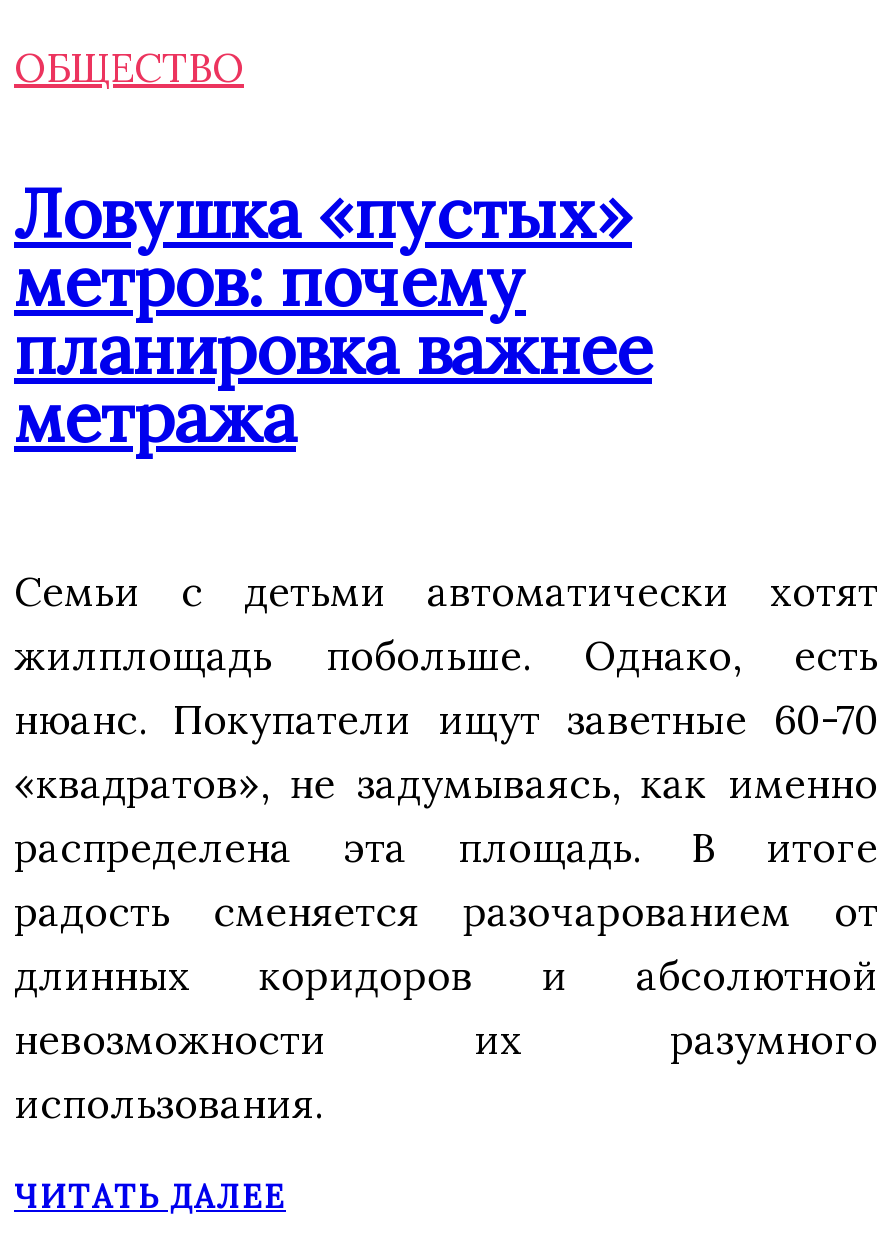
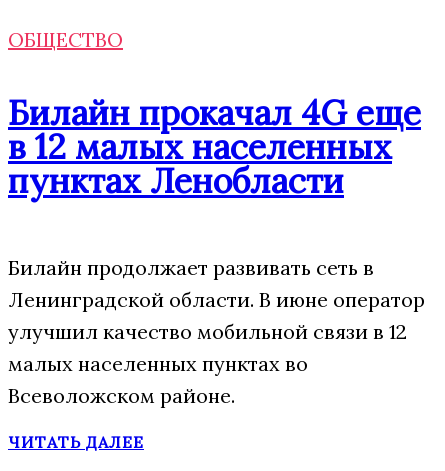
[14,170,652,460] Ловушка «пустых» | метров: почему | планировка важнее | метража -> [8,91,421,202] Билайн прокачал 4G еще | в 12 малых населенных | пунктах Ленобласти
[14,566,878,1128] Семьи с детьми автоматически хотят | жилплощадь побольше. Однако, есть | нюанс. Покупатели ищут заветные 60-70 | «квадратов», не задумываясь, как именно | распределена эта площадь. В итоге | радость сменяется разочарованием от | длинных коридоров и абсолютной | невозможности их разумного | использования. -> [8,255,425,408] Билайн продолжает развивать сеть в | Ленинградской области. В июне оператор | улучшил качество мобильной связи в 12 | малых населенных пунктах во | Всеволожском районе.

